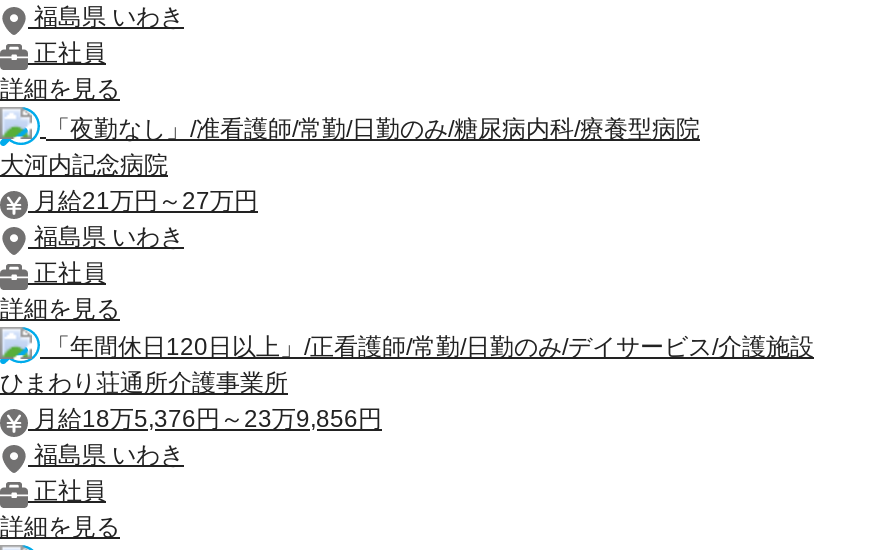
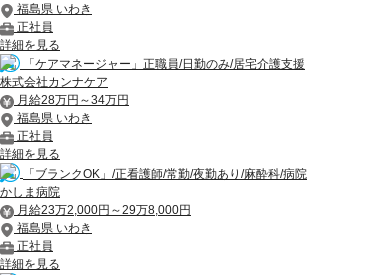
[0,115,700,215] 「夜勤なし」/准看護師/常勤/日勤のみ/糖尿病内科/療養型病院 | 大河内記念病院 | 月給21万円～27万円 -> [0,57,305,107] 「ケアマネージャー」正職員/日勤のみ/居宅介護支援 | 株式会社カンナケア | 月給28万円～34万円
[0,334,814,434] 「年間休日120日以上」/正看護師/常勤/日勤のみ/デイサービス/介護施設 | ひまわり荘通所介護事業所 | 月給18万5,376円～23万9,856円 -> [0,167,307,217] 「ブランクOK」/正看護師/常勤/夜勤あり/麻酔科/病院 | かしま病院 | 月給23万2,000円～29万8,000円

